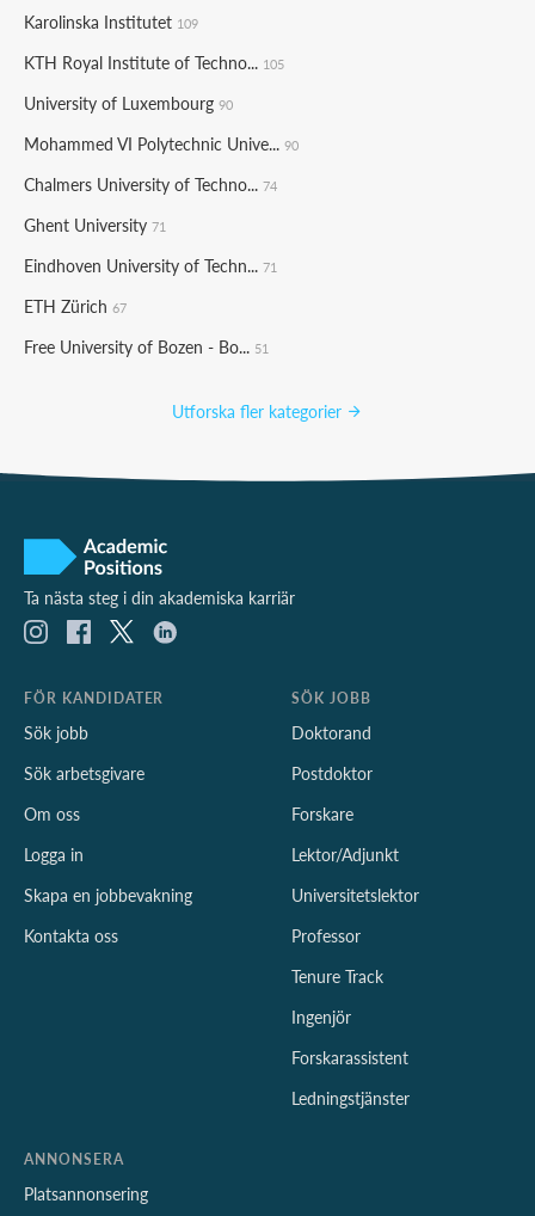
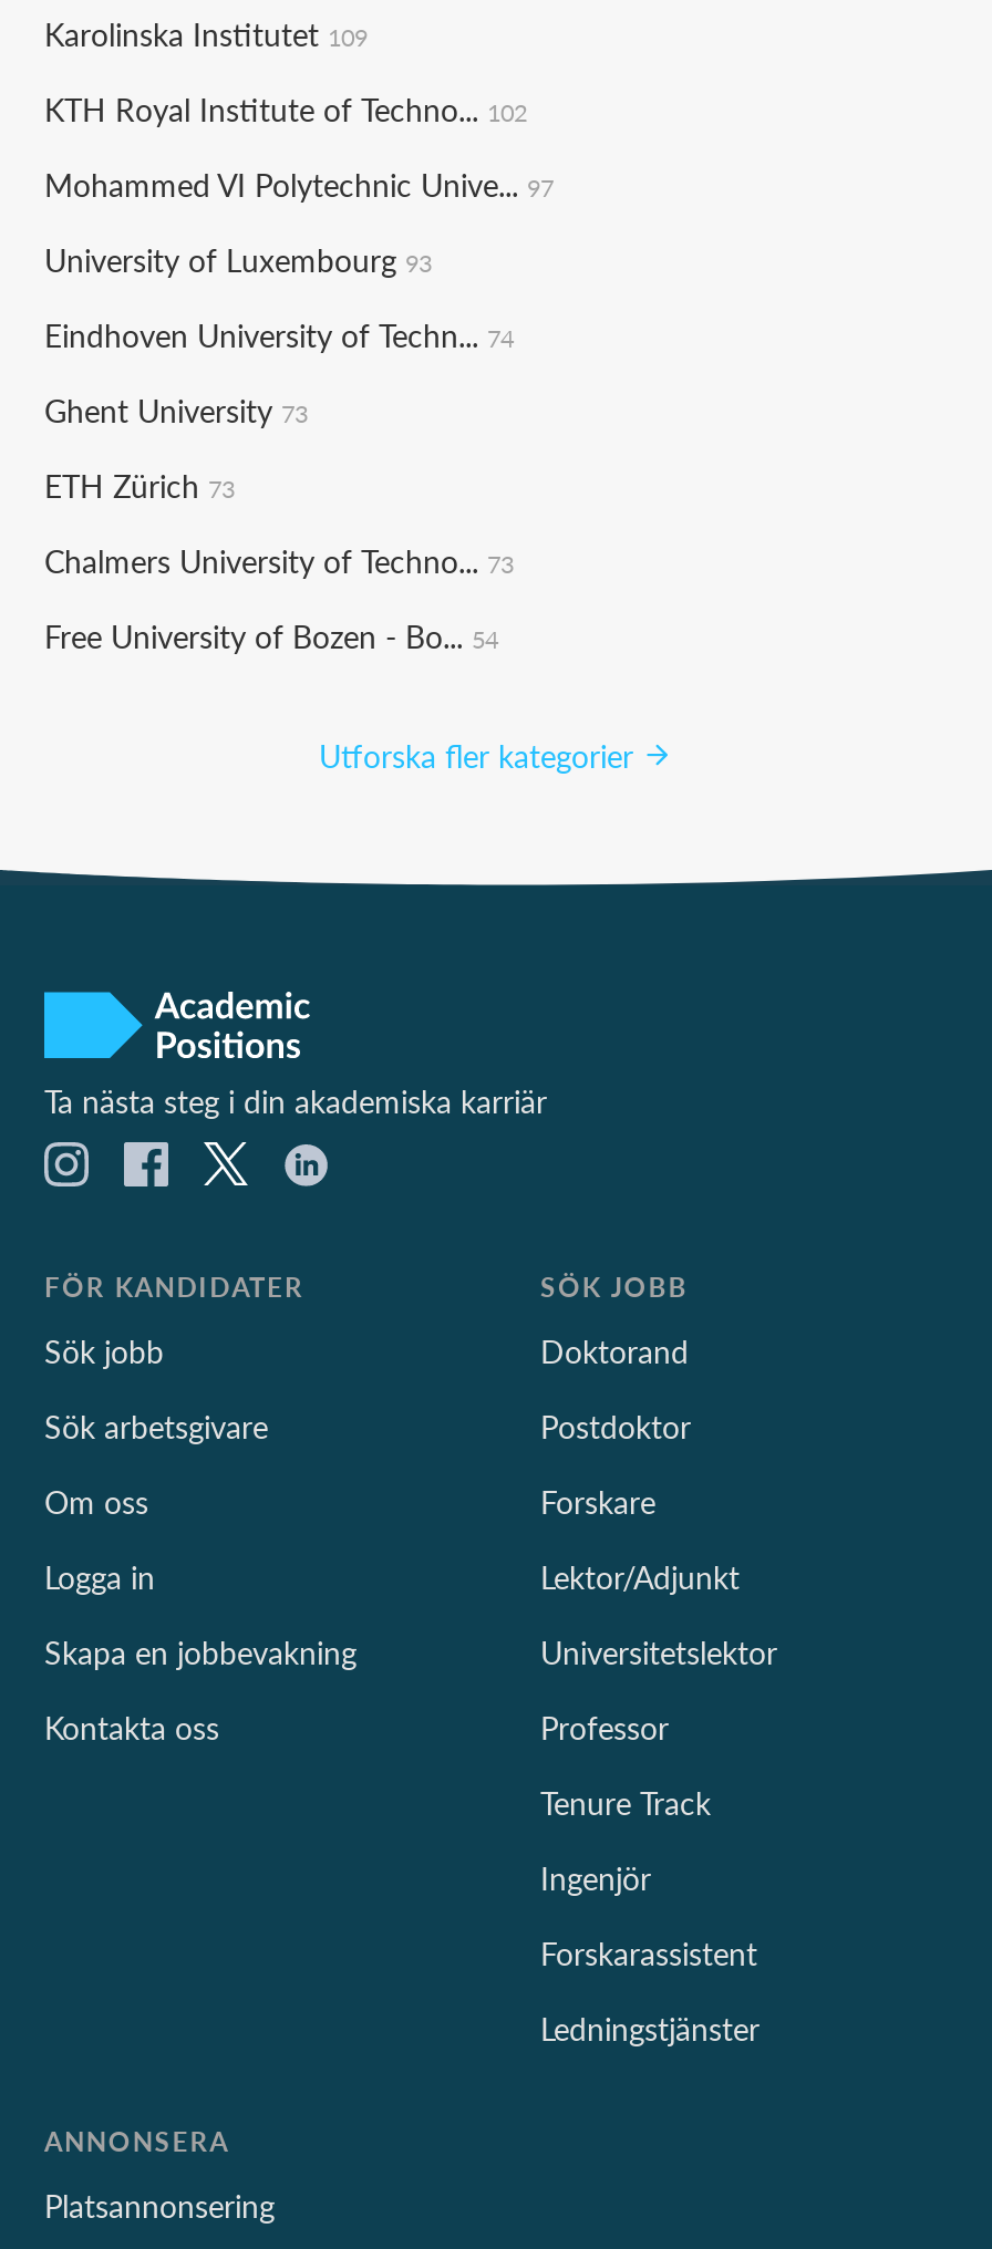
[24,50,284,74] KTH Royal Institute of Techno... 105 -> [44,86,527,131] KTH Royal Institute of Techno... 102
[24,91,233,115] University of Luxembourg 90 -> [44,162,554,206] Mohammed VI Polytechnic Unive... 97
[24,131,299,155] Mohammed VI Polytechnic Unive... 90 -> [44,237,432,281] University of Luxembourg 93
[24,172,277,196] Chalmers University of Techno... 74 -> [44,312,514,356] Eindhoven University of Techn... 74
[24,213,166,237] Ghent University 71 -> [44,387,308,432] Ghent University 73
[24,253,277,277] Eindhoven University of Techn... 71 -> [44,463,235,507] ETH Zürich 73
[24,294,127,318] ETH Zürich 67 -> [44,538,514,582] Chalmers University of Techno... 73
[24,334,269,358] Free University of Bozen - Bo... 51 -> [44,613,498,657] Free University of Bozen - Bo... 54

